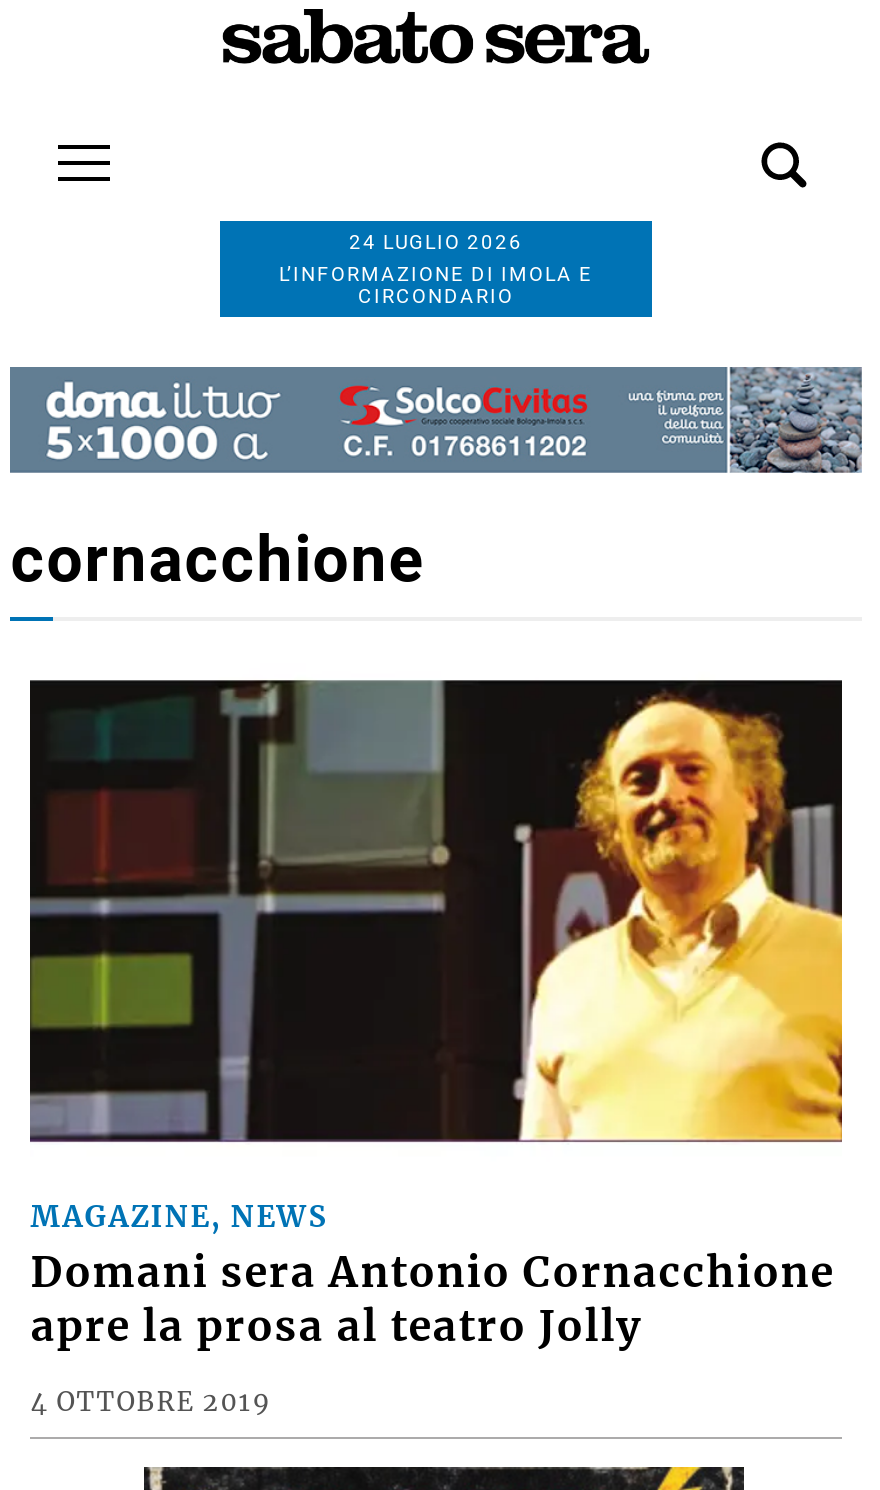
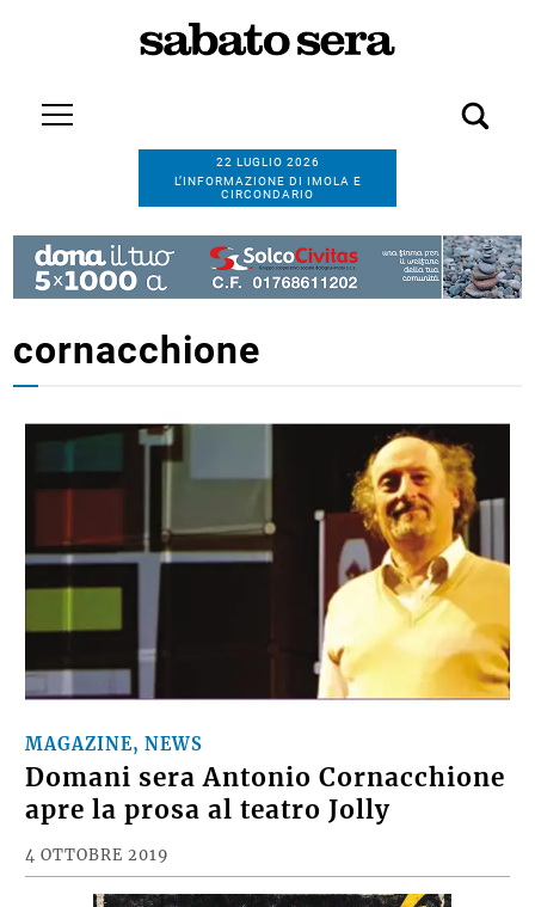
[349,232,523,254] 24 LUGLIO 2026 -> [216,155,319,168] 22 LUGLIO 2026

